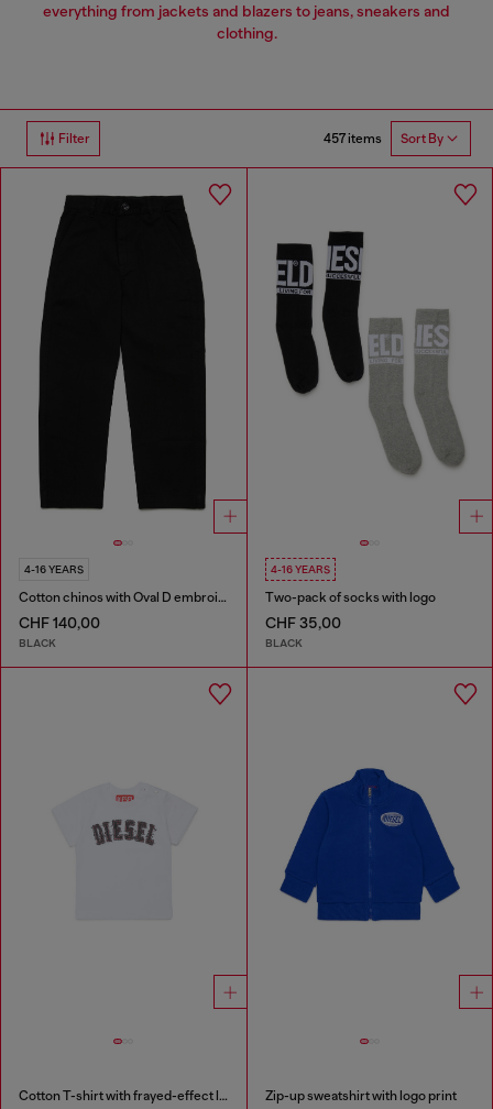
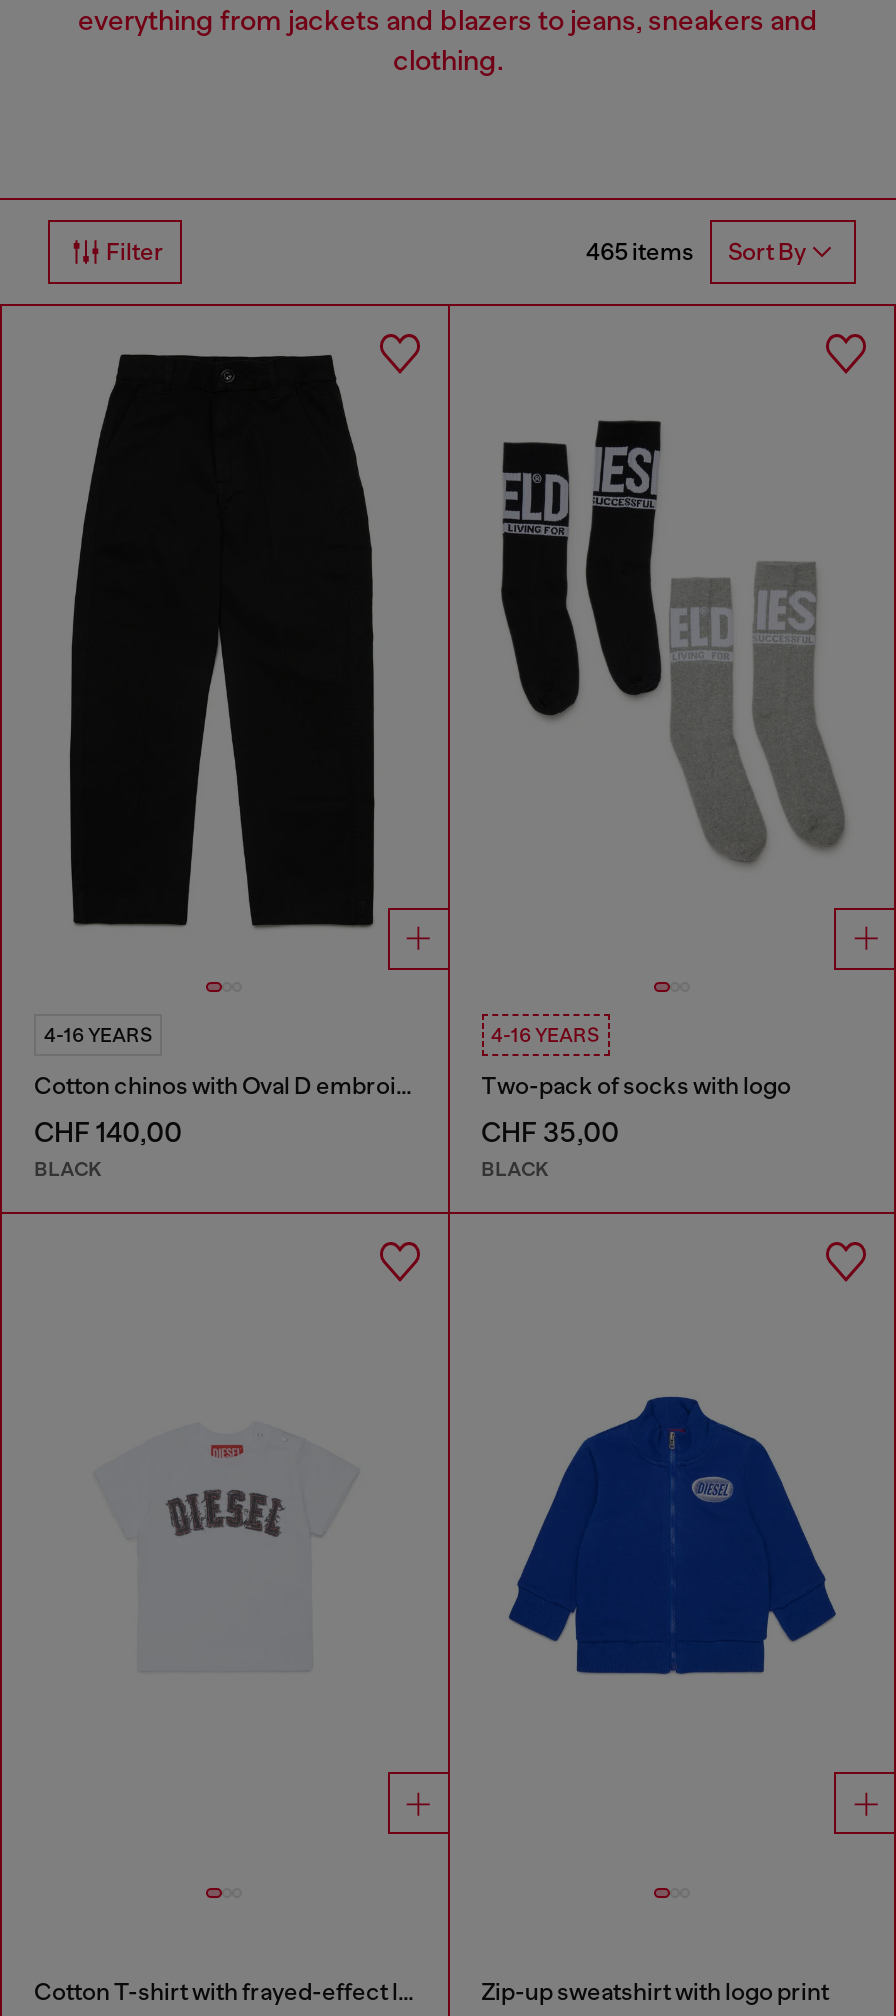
[324,131,443,147] 457 items Sort By -> [586,238,806,267] 465 items Sort By

